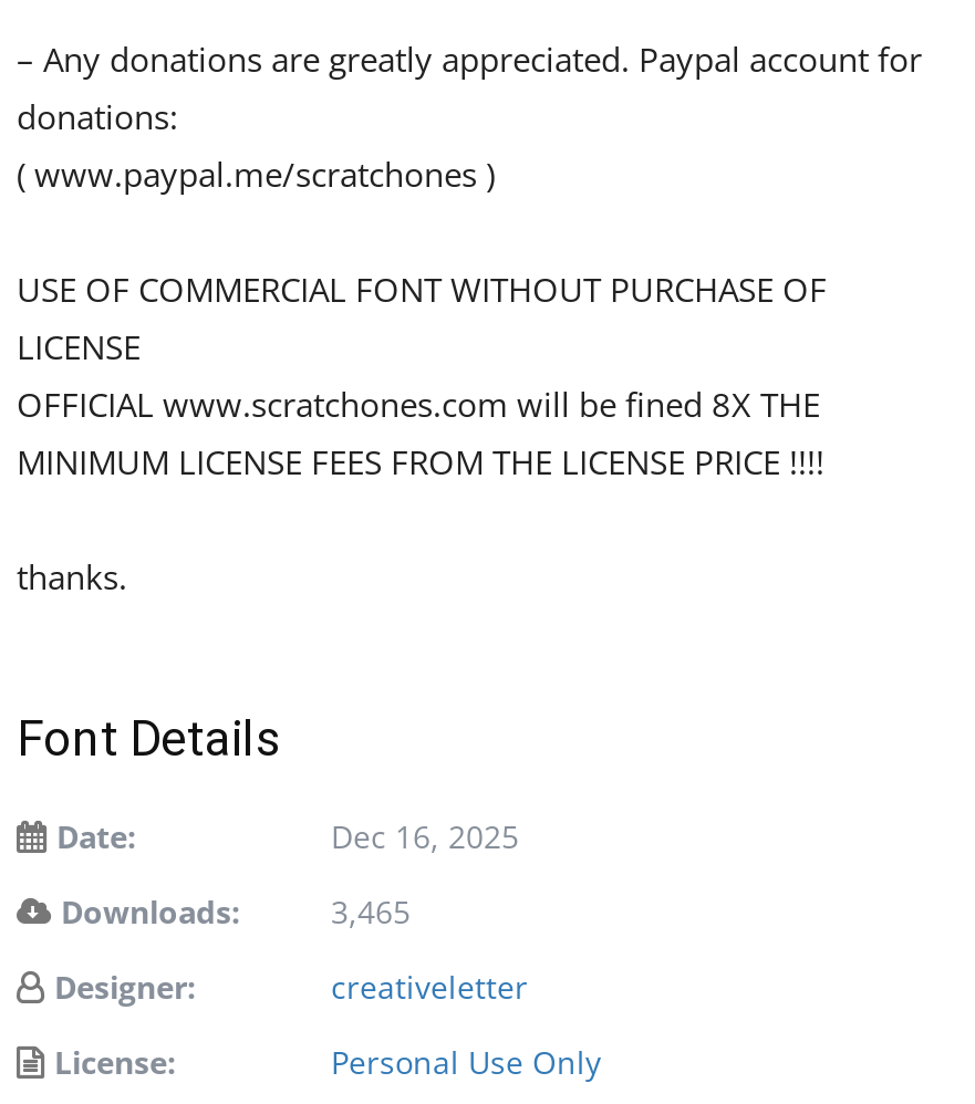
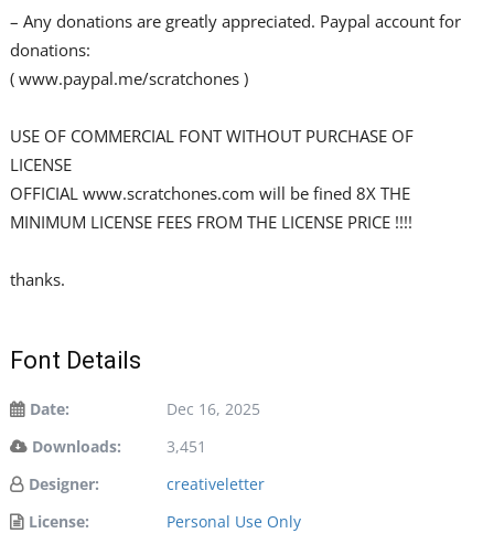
[331,891,411,933] 3,465 -> [167,436,206,457] 3,451

